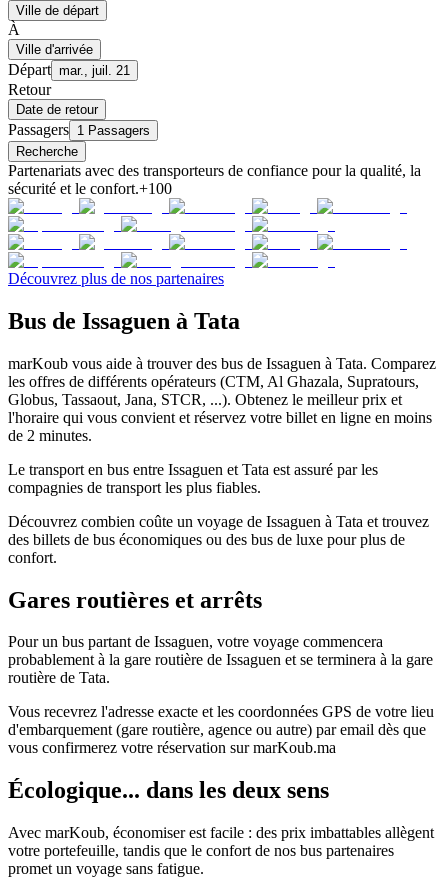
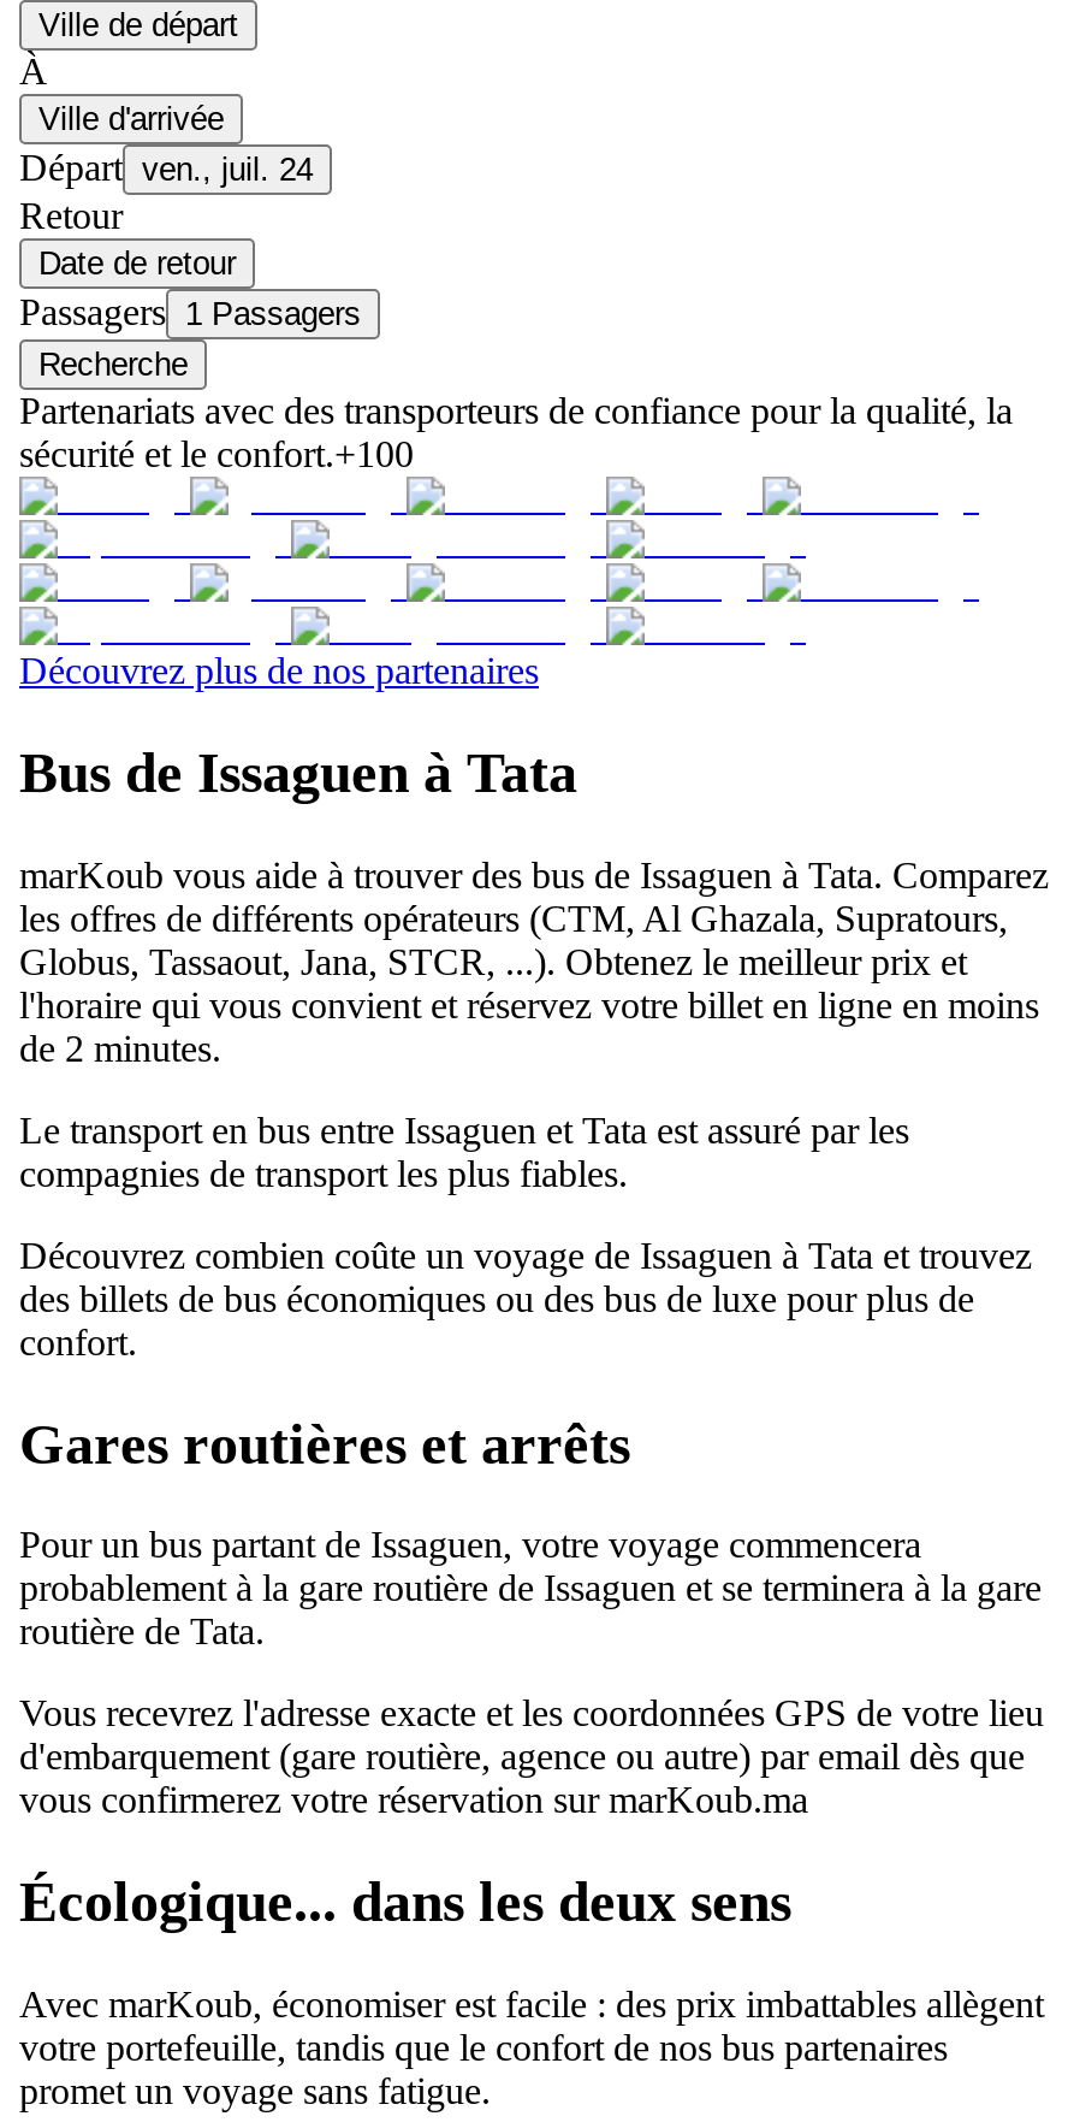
[8,61,130,78] Départ mar., juil. 21 -> [19,146,313,187] Départ ven., juil. 24

